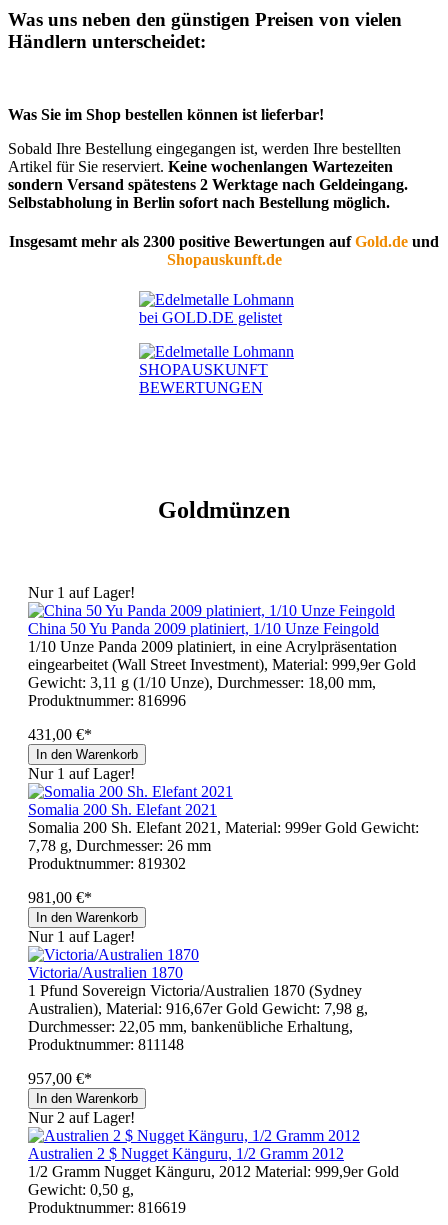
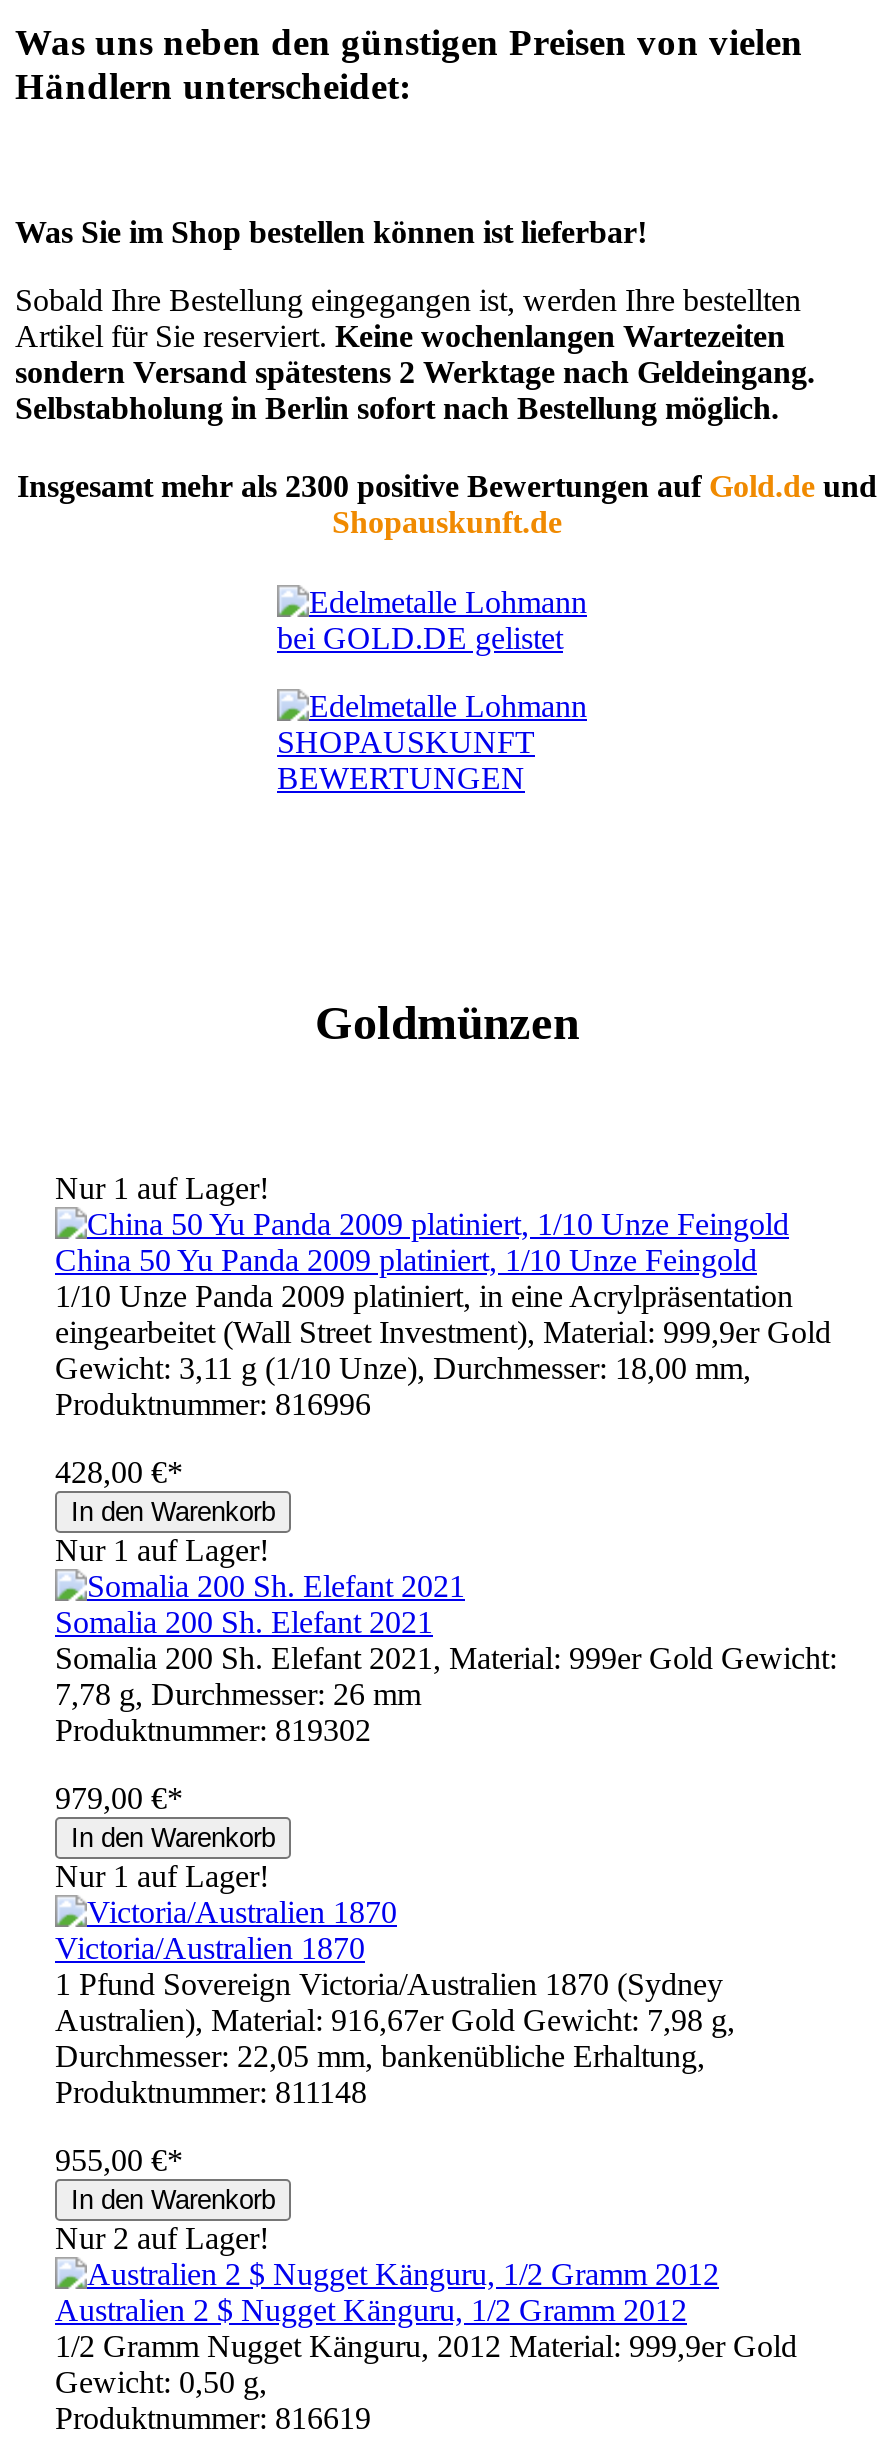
[28,725,92,742] 431,00 €* -> [55,1454,183,1488] 428,00 €*
[28,888,92,905] 981,00 €* -> [55,1780,183,1814] 979,00 €*
[28,1069,92,1086] 957,00 €* -> [55,2142,183,2176] 955,00 €*

